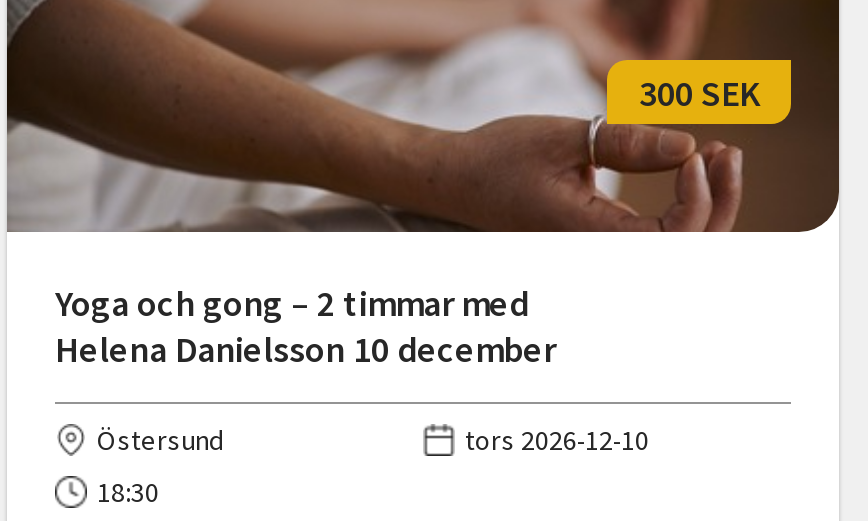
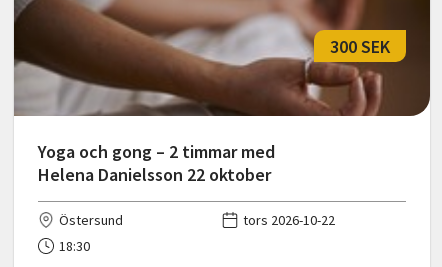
[55,327,555,373] Helena Danielsson 10 december -> [38,163,271,186] Helena Danielsson 22 oktober
[465,423,649,459] tors 2026-12-10 -> [243,211,335,229] tors 2026-10-22

